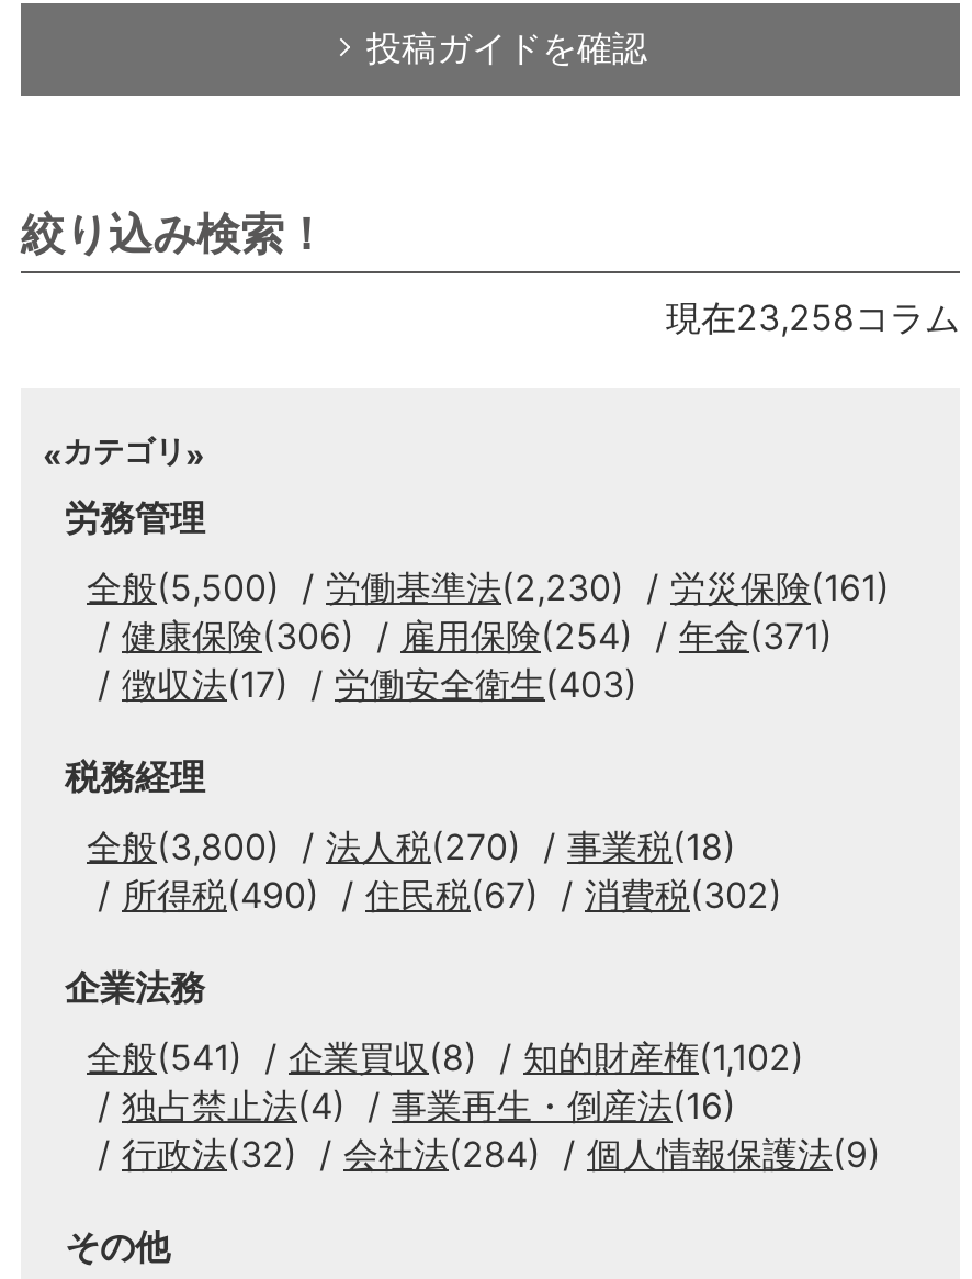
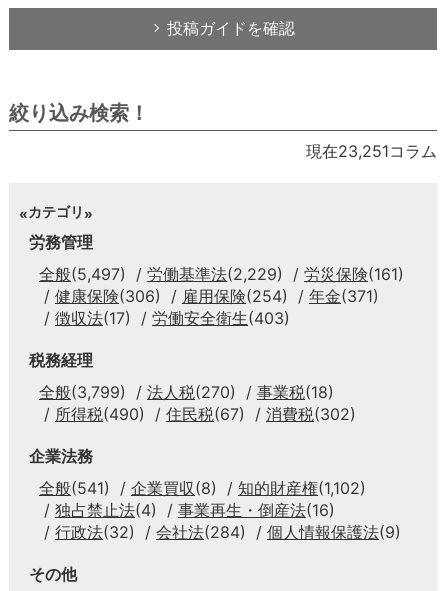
[666,296,960,339] 現在23,258コラム -> [306,141,437,161] 現在23,251コラム
[87,566,280,610] 全般(5,500) -> [39,264,126,284] 全般(5,497)
[326,566,624,610] 労働基準法(2,230) -> [147,264,283,284] 労働基準法(2,229)
[87,825,736,869] 全般(3,800) 法人税(270) 事業税(18) -> [39,382,334,402] 全般(3,799) 法人税(270) 事業税(18)

